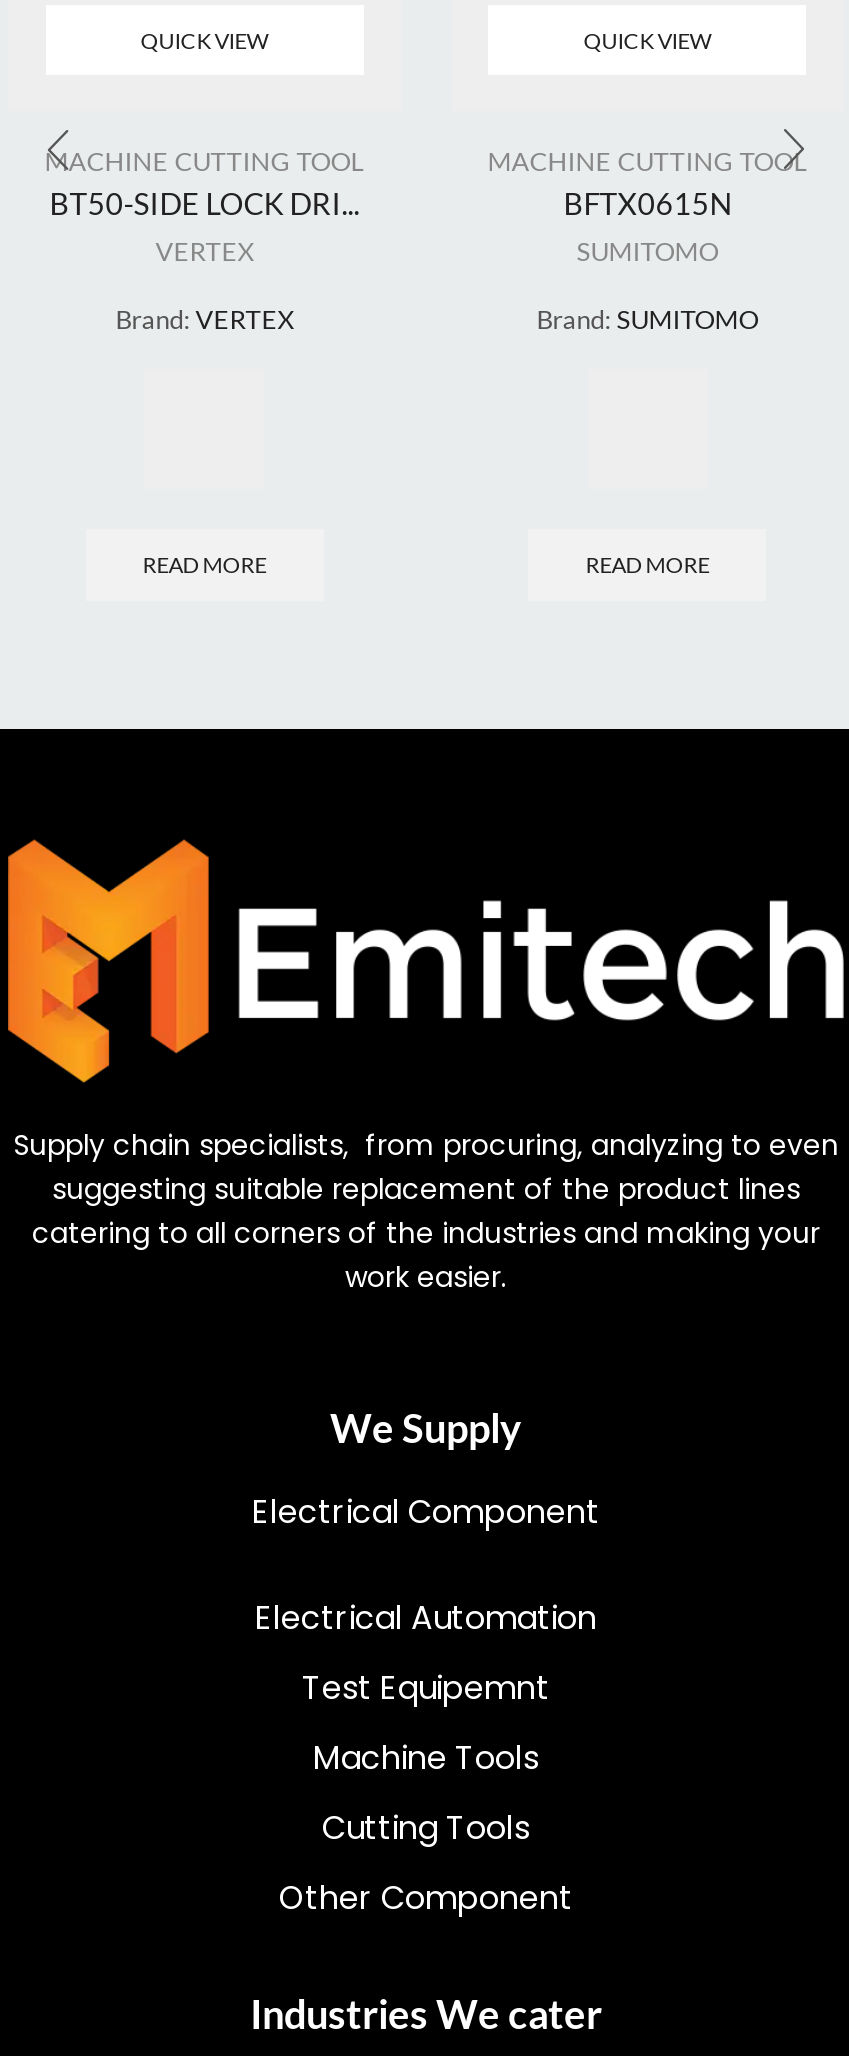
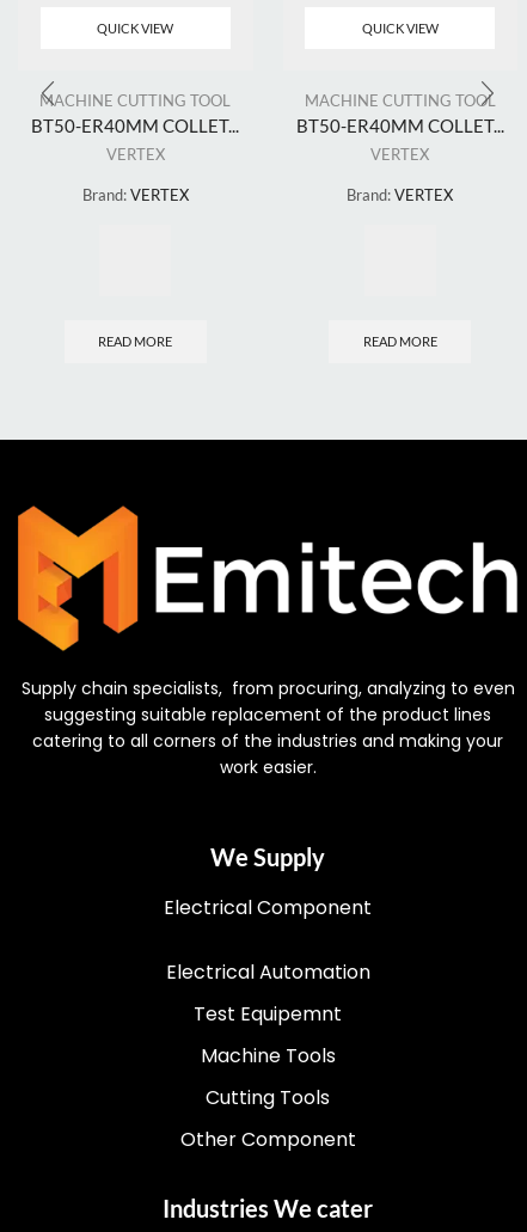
[50,184,360,220] BT50-SIDE LOCK DRI... -> [31,114,239,136] BT50-ER40MM COLLET...
[564,184,732,266] BFTX0615N | SUMITOMO -> [296,114,504,163] BT50-ER40MM COLLET... | VERTEX
[536,302,758,334] Brand: SUMITOMO -> [347,185,453,204] Brand: VERTEX

